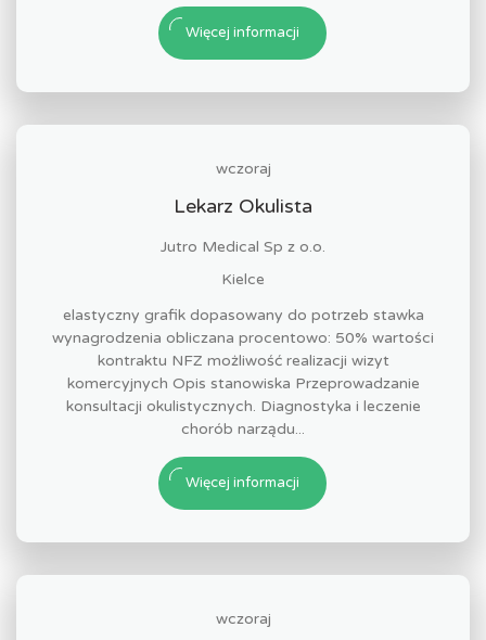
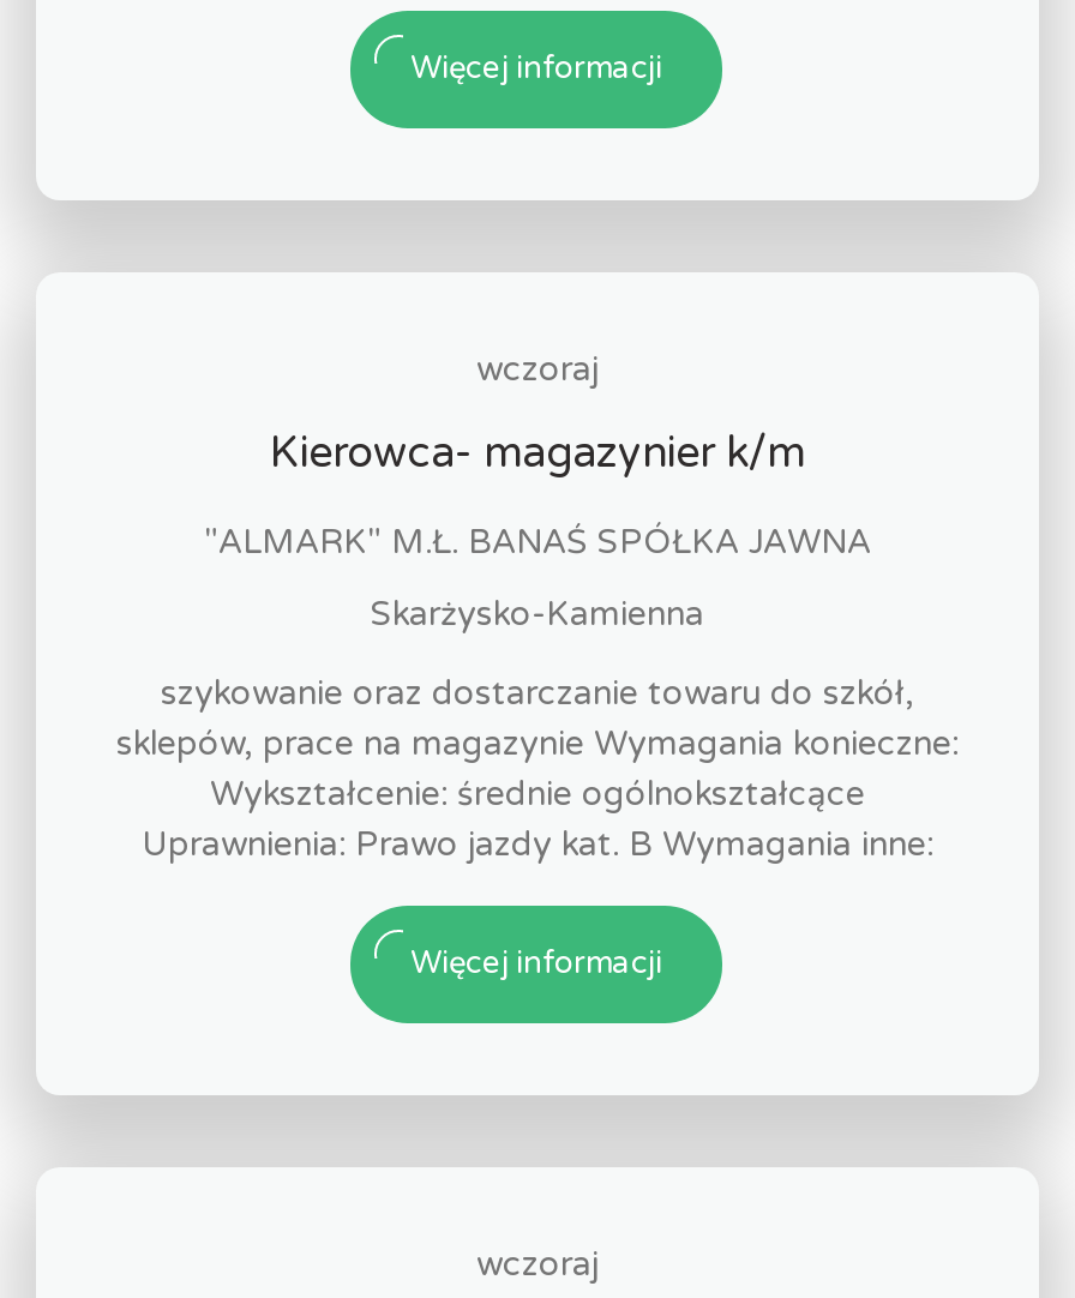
[174,194,312,218] Lekarz Okulista -> [270,426,805,479] Kierowca- magazynier k/m
[161,238,325,256] Jutro Medical Sp z o.o. -> [204,522,871,563] "ALMARK" M.Ł. BANAŚ SPÓŁKA JAWNA
[221,270,265,289] Kielce -> [371,594,704,635] Skarżysko-Kamienna
[52,306,434,438] elastyczny grafik dopasowany do potrzeb stawka | wynagrodzenia obliczana procentowo: 50% wartości | kontraktu NFZ możliwość realizacji wizyt | komercyjnych Opis stanowiska Przeprowadzanie | konsultacji okulistycznych. Diagnostyka i leczenie | chorób narządu... -> [116,673,959,865] szykowanie oraz dostarczanie towaru do szkół, | sklepów, prace na magazynie Wymagania konieczne: | Wykształcenie: średnie ogólnokształcące | Uprawnienia: Prawo jazdy kat. B Wymagania inne:

